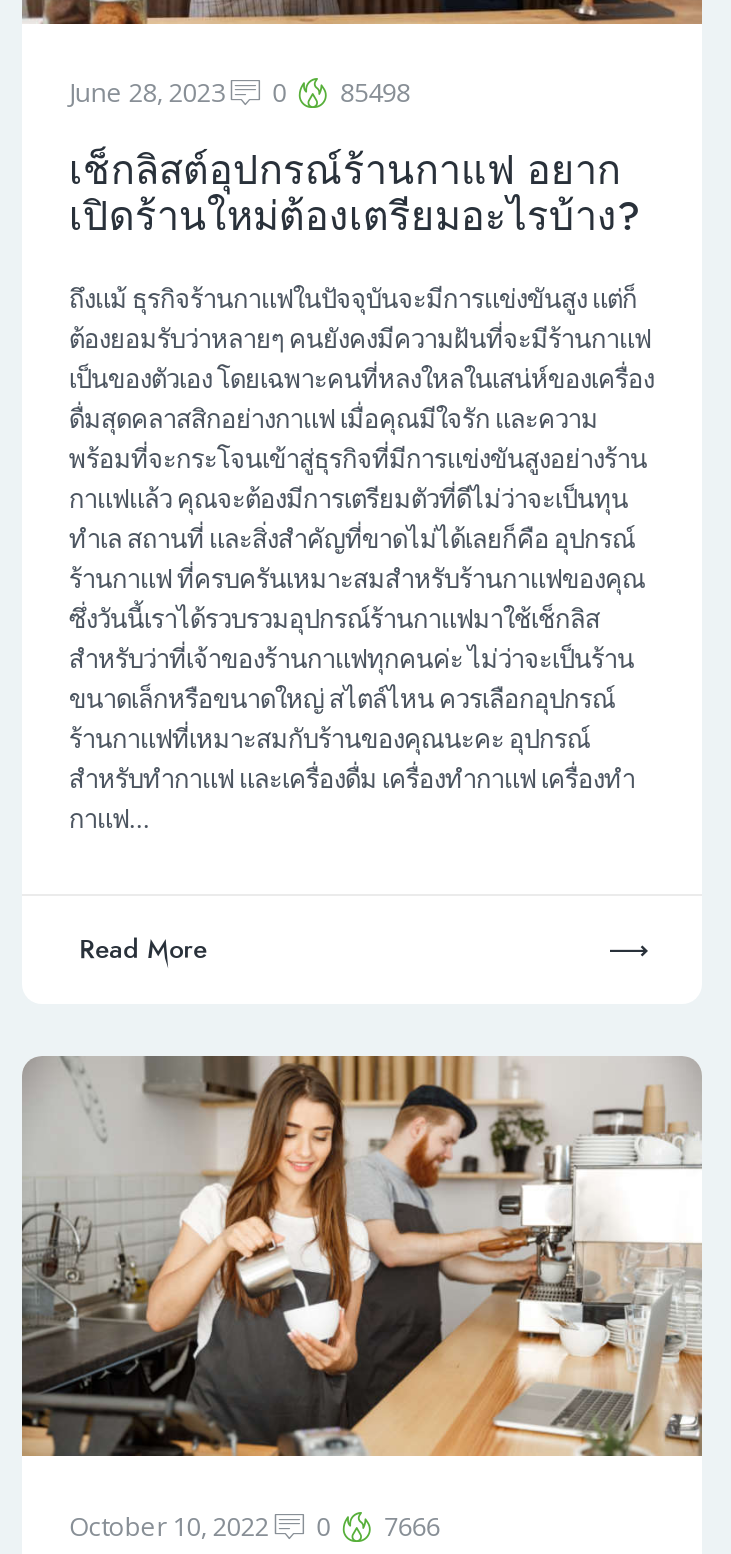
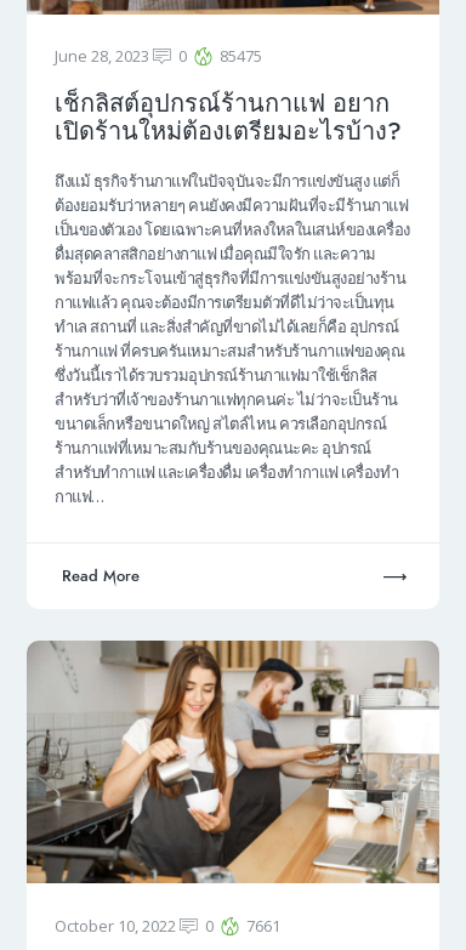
[69,75,410,111] June 28, 2023 0 85498 -> [55,45,262,67] June 28, 2023 0 85475
[69,1508,440,1544] October 10, 2022 0 7666 -> [55,915,280,936] October 10, 2022 0 7661

